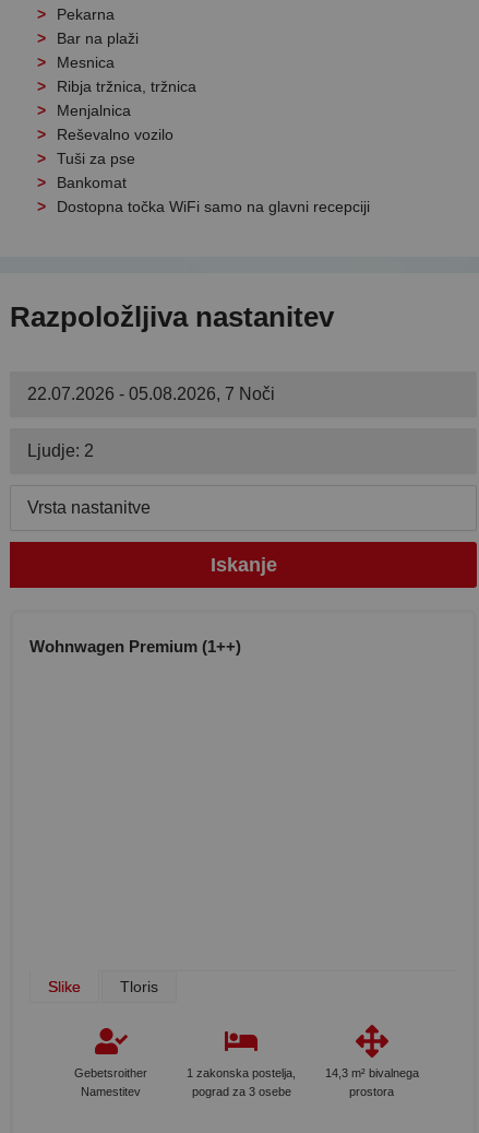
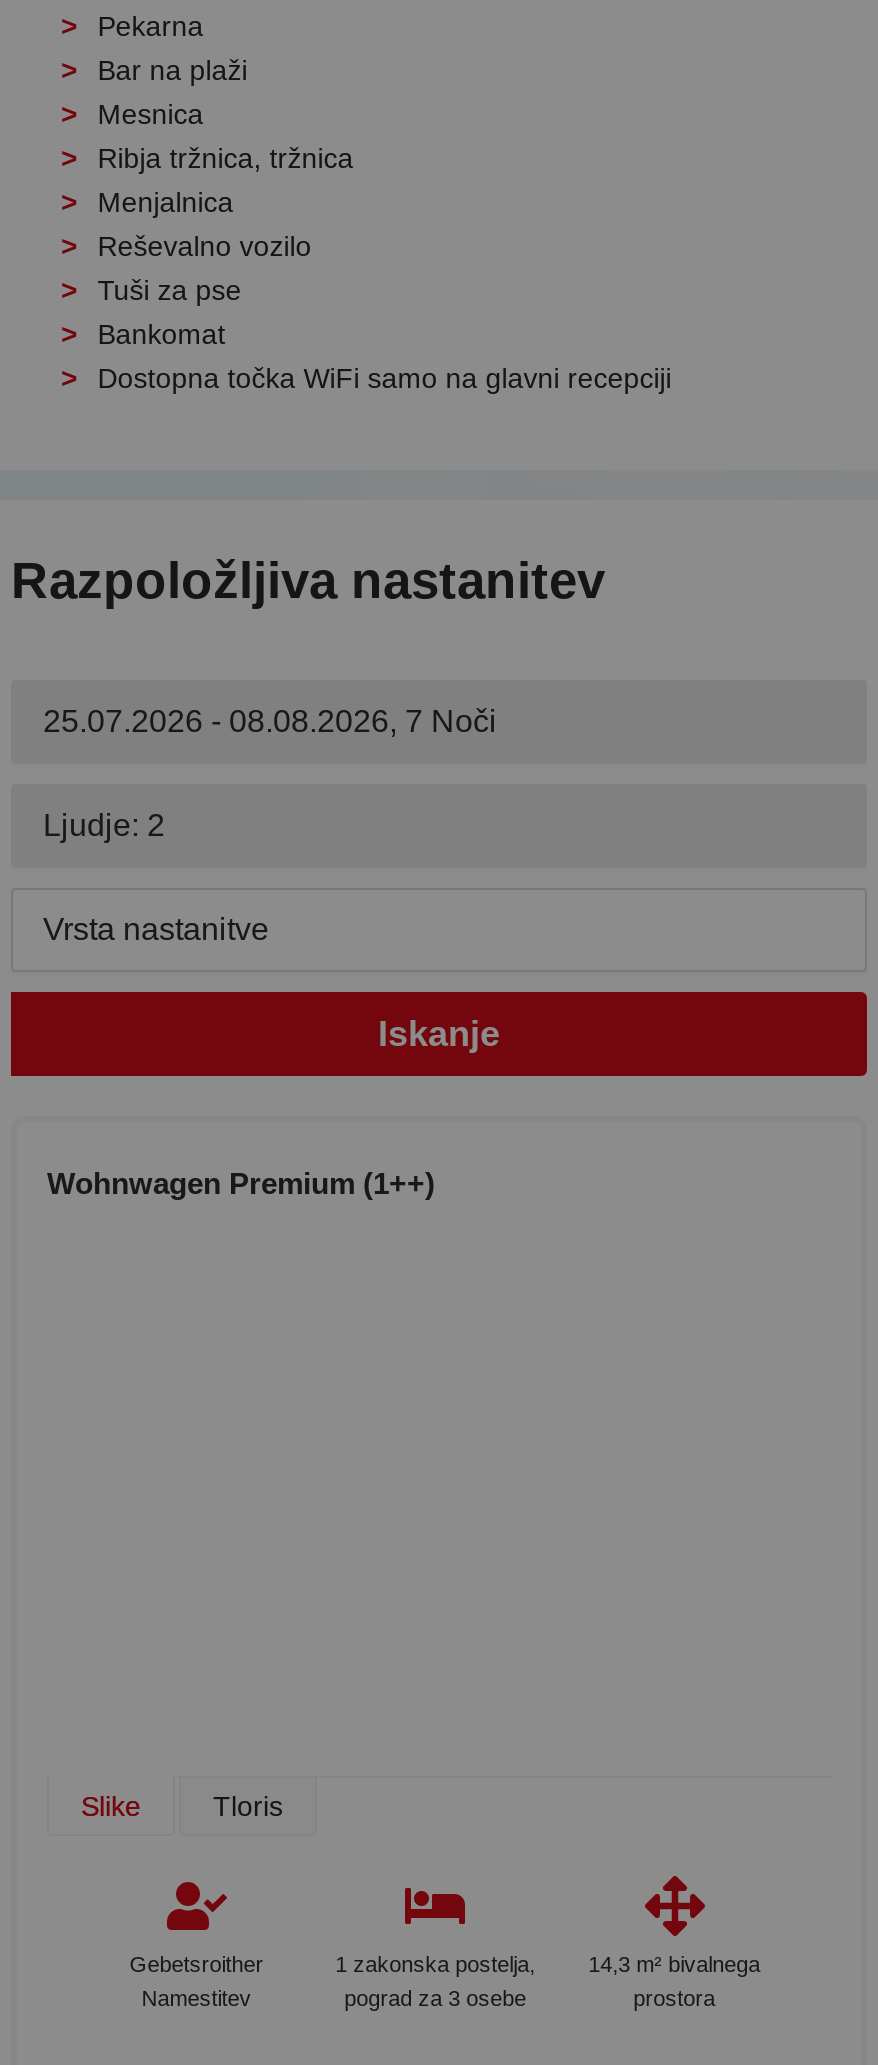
[27,385,275,403] 22.07.2026 - 05.08.2026, 7 Noči -> [43,704,497,738] 25.07.2026 - 08.08.2026, 7 Noči

